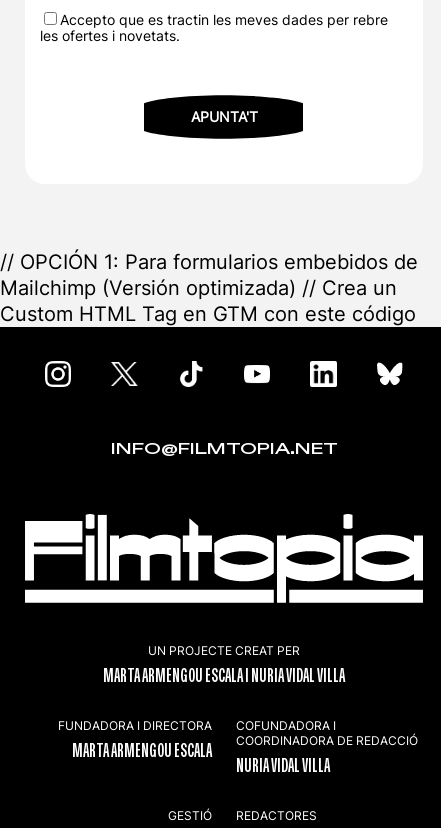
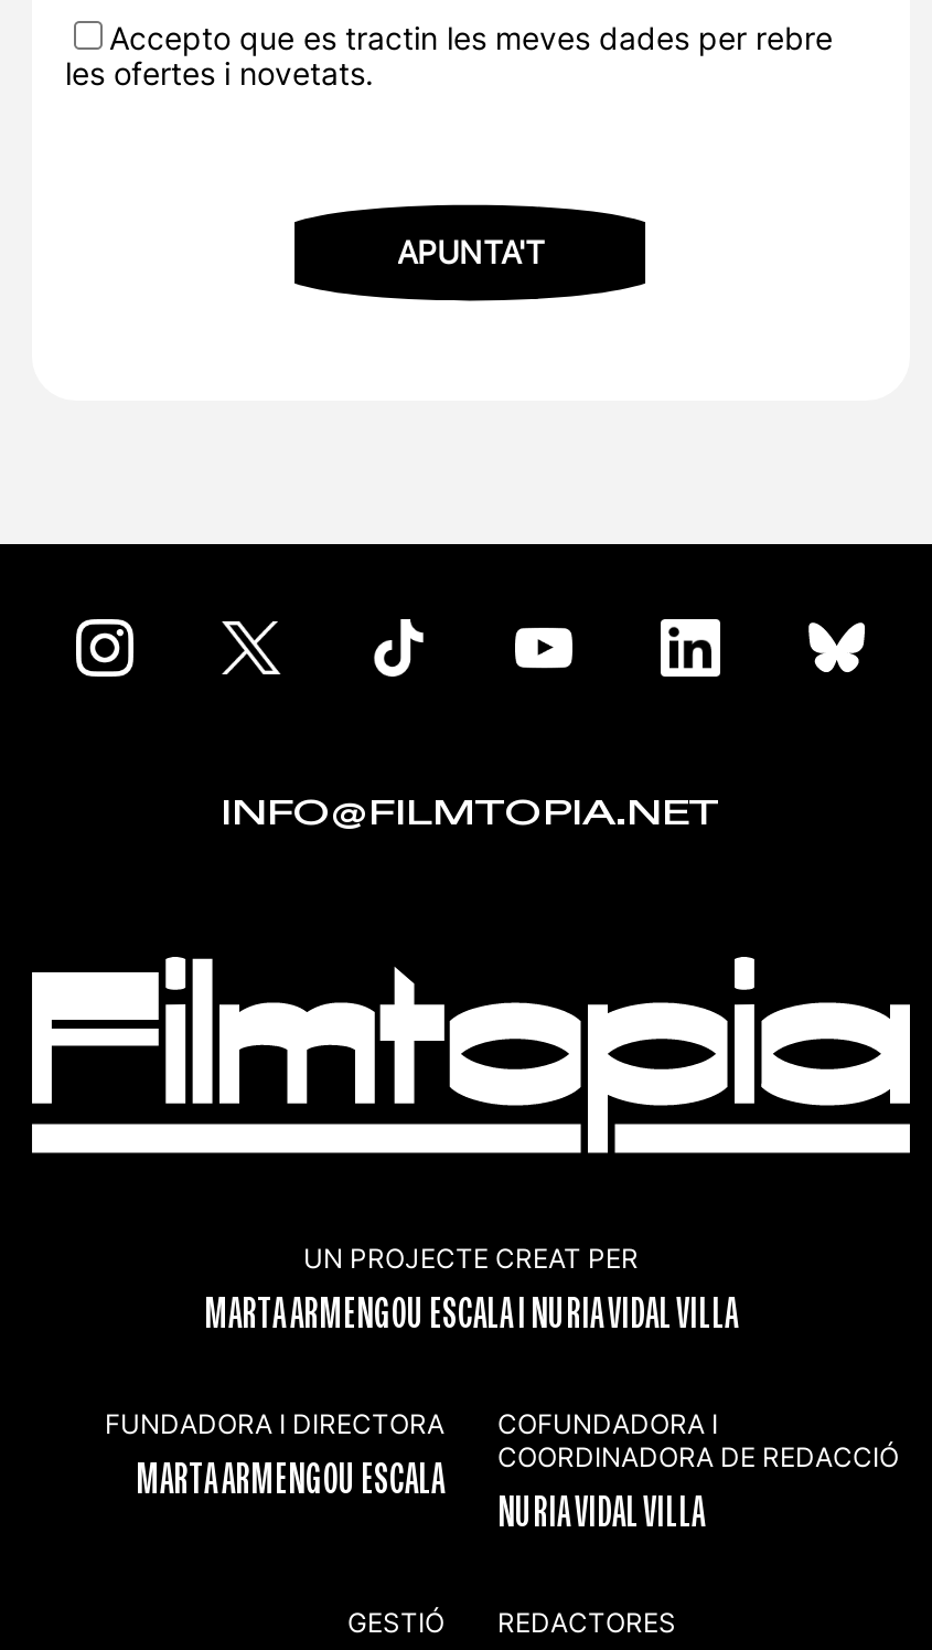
[0,250,418,326] // OPCIÓN 1: Para formularios embebidos de | Mailchimp (Versión optimizada) // Crea un | Custom HTML Tag en GTM con este código -> none

